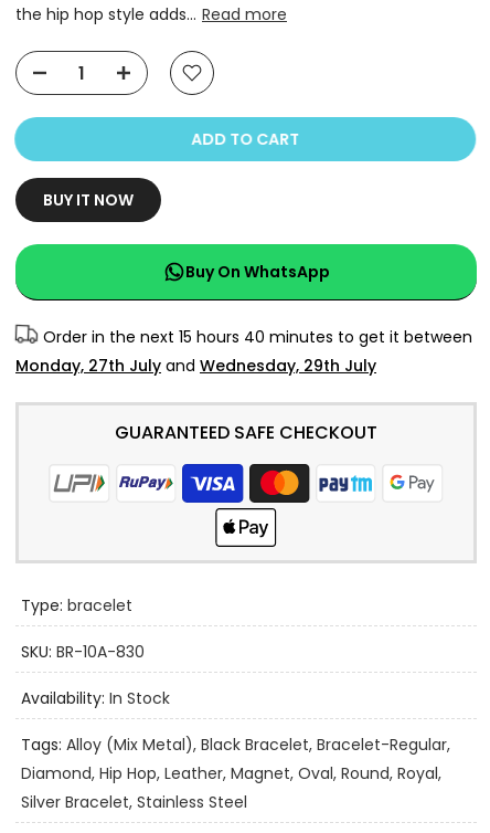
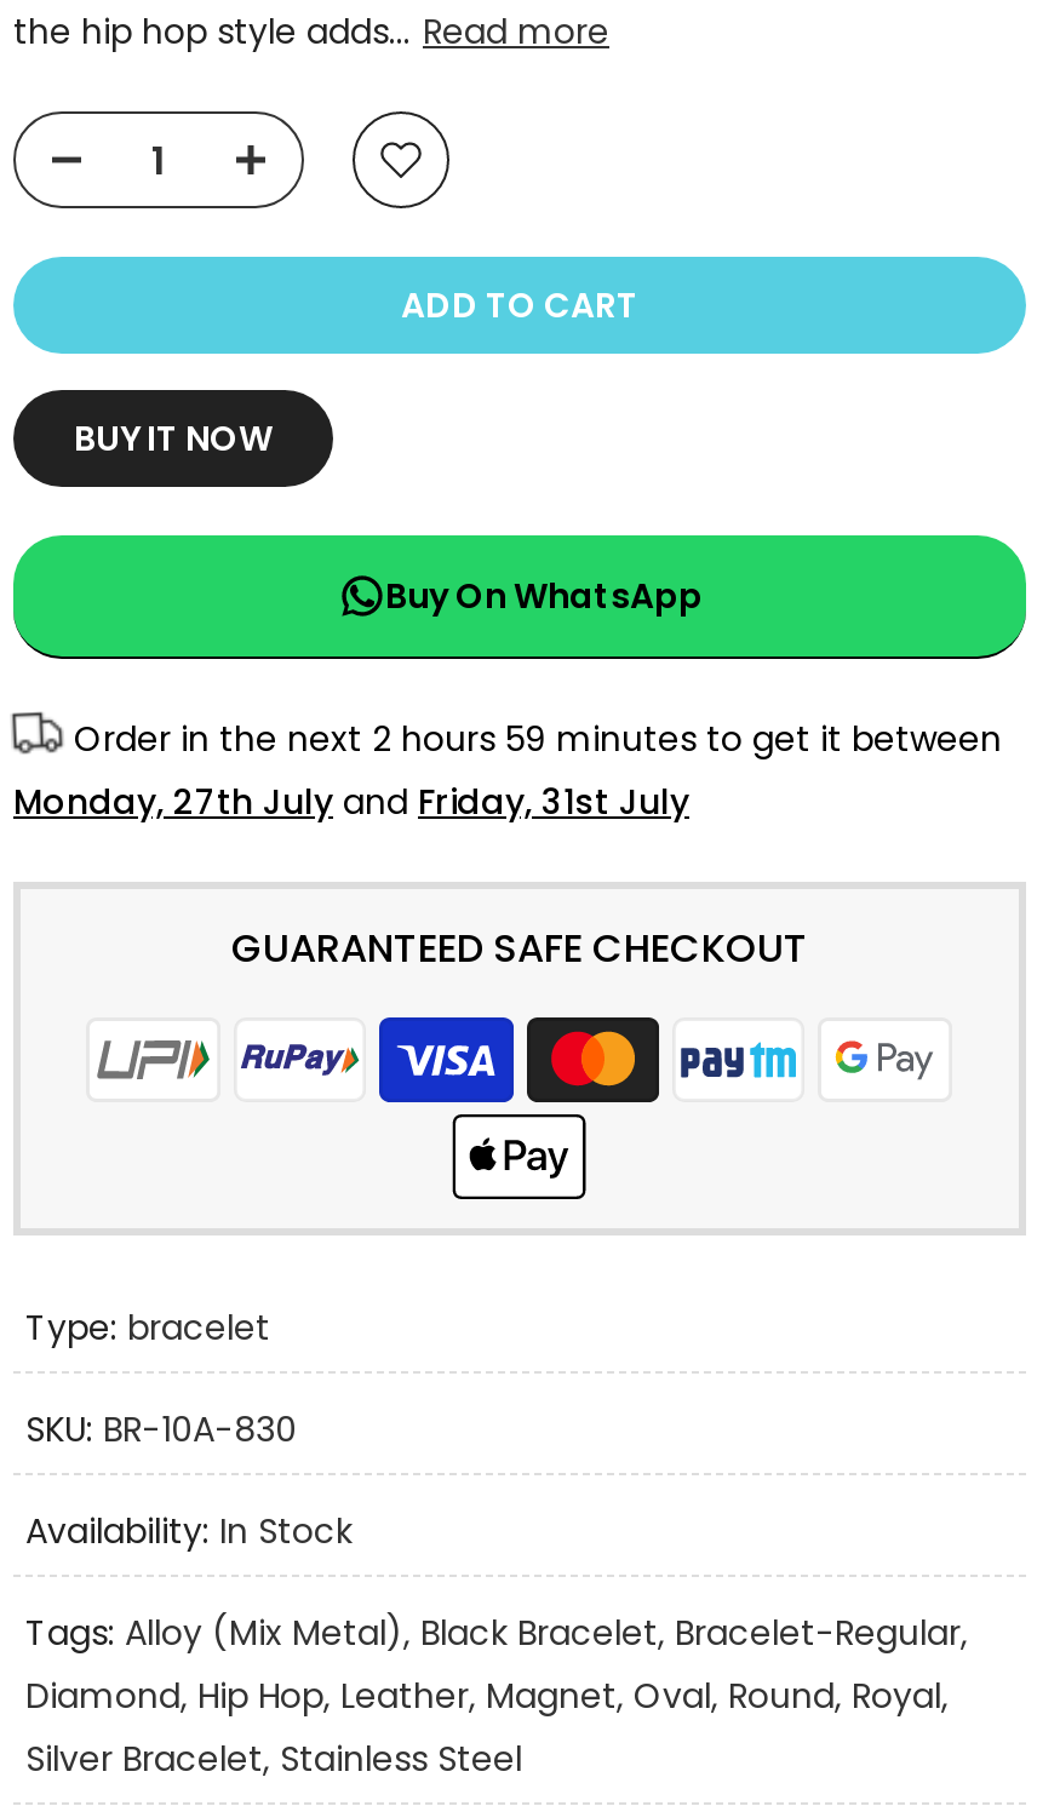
[43,326,472,348] Order in the next 15 hours 40 minutes to get it between -> [74,716,1002,764] Order in the next 2 hours 59 minutes to get it between
[15,355,376,377] Monday, 27th July and Wednesday, 29th July -> [13,779,689,827] Monday, 27th July and Friday, 31st July

